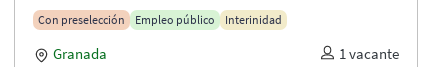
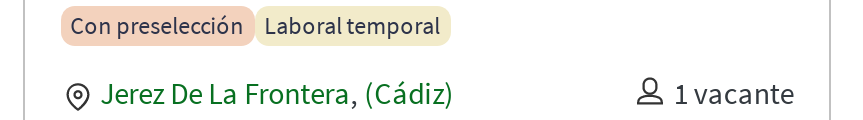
[135,12,282,27] Empleo público | Interinidad -> [264,9,440,39] Laboral temporal
[53,44,107,63] Granada -> [100,73,454,111] Jerez De La Frontera, (Cádiz)

